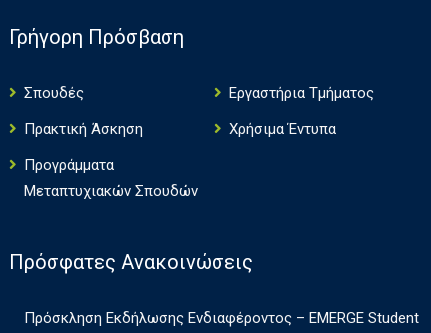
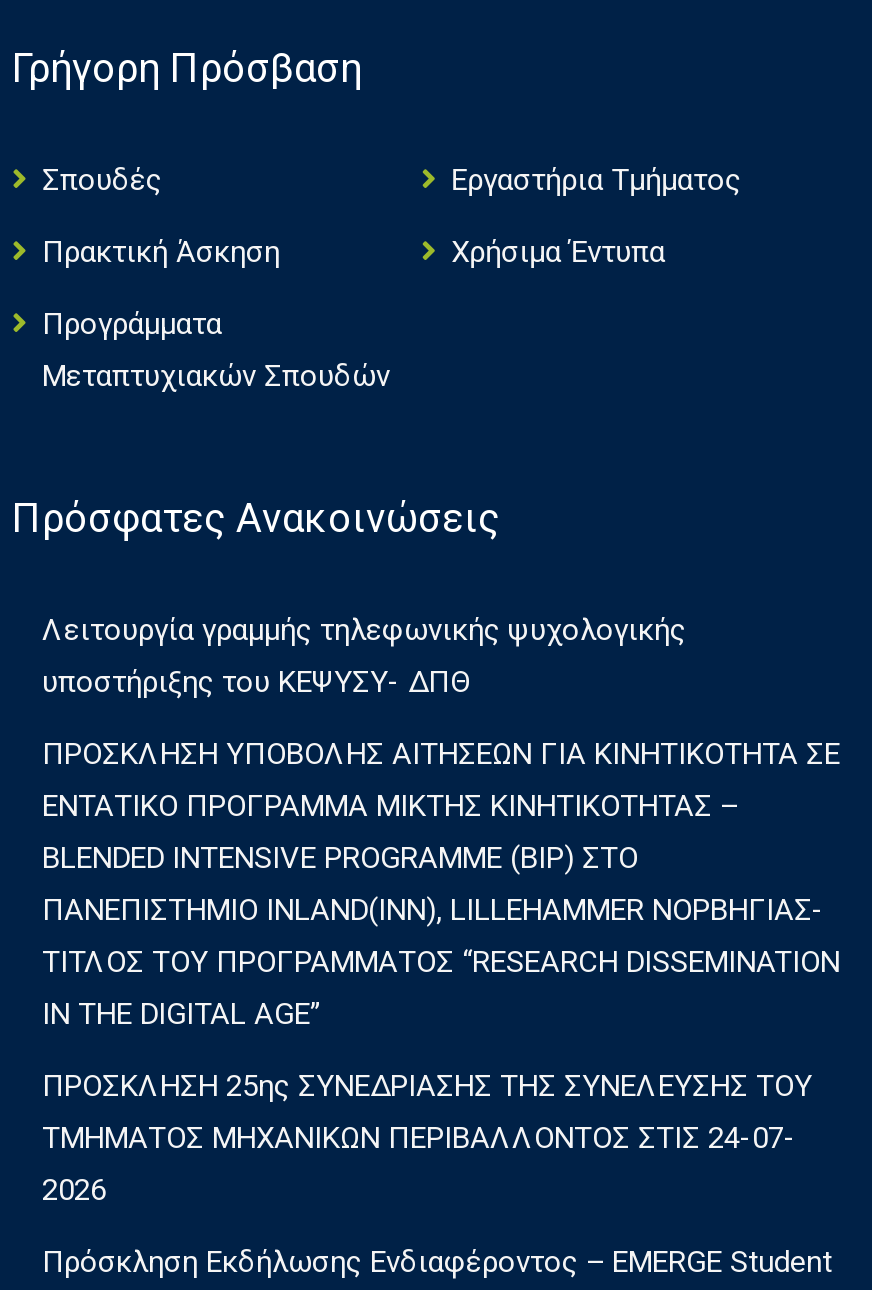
none -> [42,613,840,1209] Λειτουργία γραμμής τηλεφωνικής ψυχολογικής | υποστήριξης του ΚΕΨΥΣΥ- ΔΠΘ | ΠΡΟΣΚΛΗΣΗ ΥΠΟΒΟΛΗΣ ΑΙΤΗΣΕΩΝ ΓΙΑ ΚΙΝΗΤΙΚΟΤΗΤΑ ΣΕ | ΕΝΤΑΤΙΚΟ ΠΡΟΓΡΑΜΜΑ ΜΙΚΤΗΣ ΚΙΝΗΤΙΚΟΤΗΤΑΣ – | BLENDED INTENSIVE PROGRAMME (BIP) ΣΤΟ | ΠΑΝΕΠΙΣΤΗΜΙΟ INLAND(INN), LILLEHAMMER ΝΟΡΒΗΓΙΑΣ- | ΤΙΤΛΟΣ ΤΟΥ ΠΡΟΓΡΑΜΜΑΤΟΣ “RESEARCH DISSEMINATION | IN THE DIGITAL AGE” | ΠΡΟΣΚΛΗΣΗ 25ης ΣΥΝΕΔΡΙΑΣΗΣ ΤΗΣ ΣΥΝΕΛΕΥΣΗΣ ΤΟΥ | ΤΜΗΜΑΤΟΣ ΜΗΧΑΝΙΚΩΝ ΠΕΡΙΒΑΛΛΟΝΤΟΣ ΣΤΙΣ 24-07- | 2026

